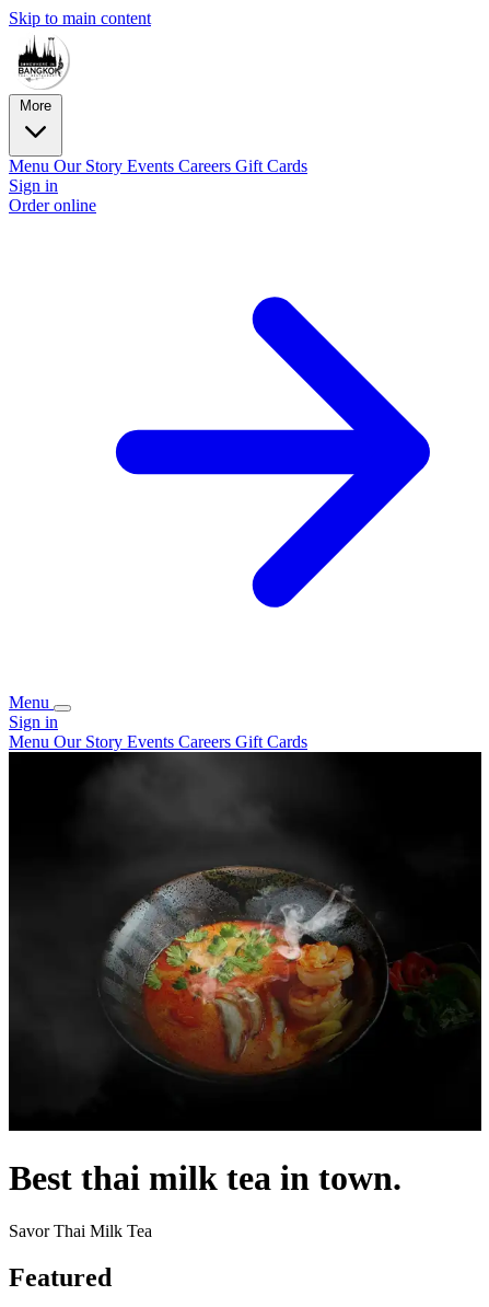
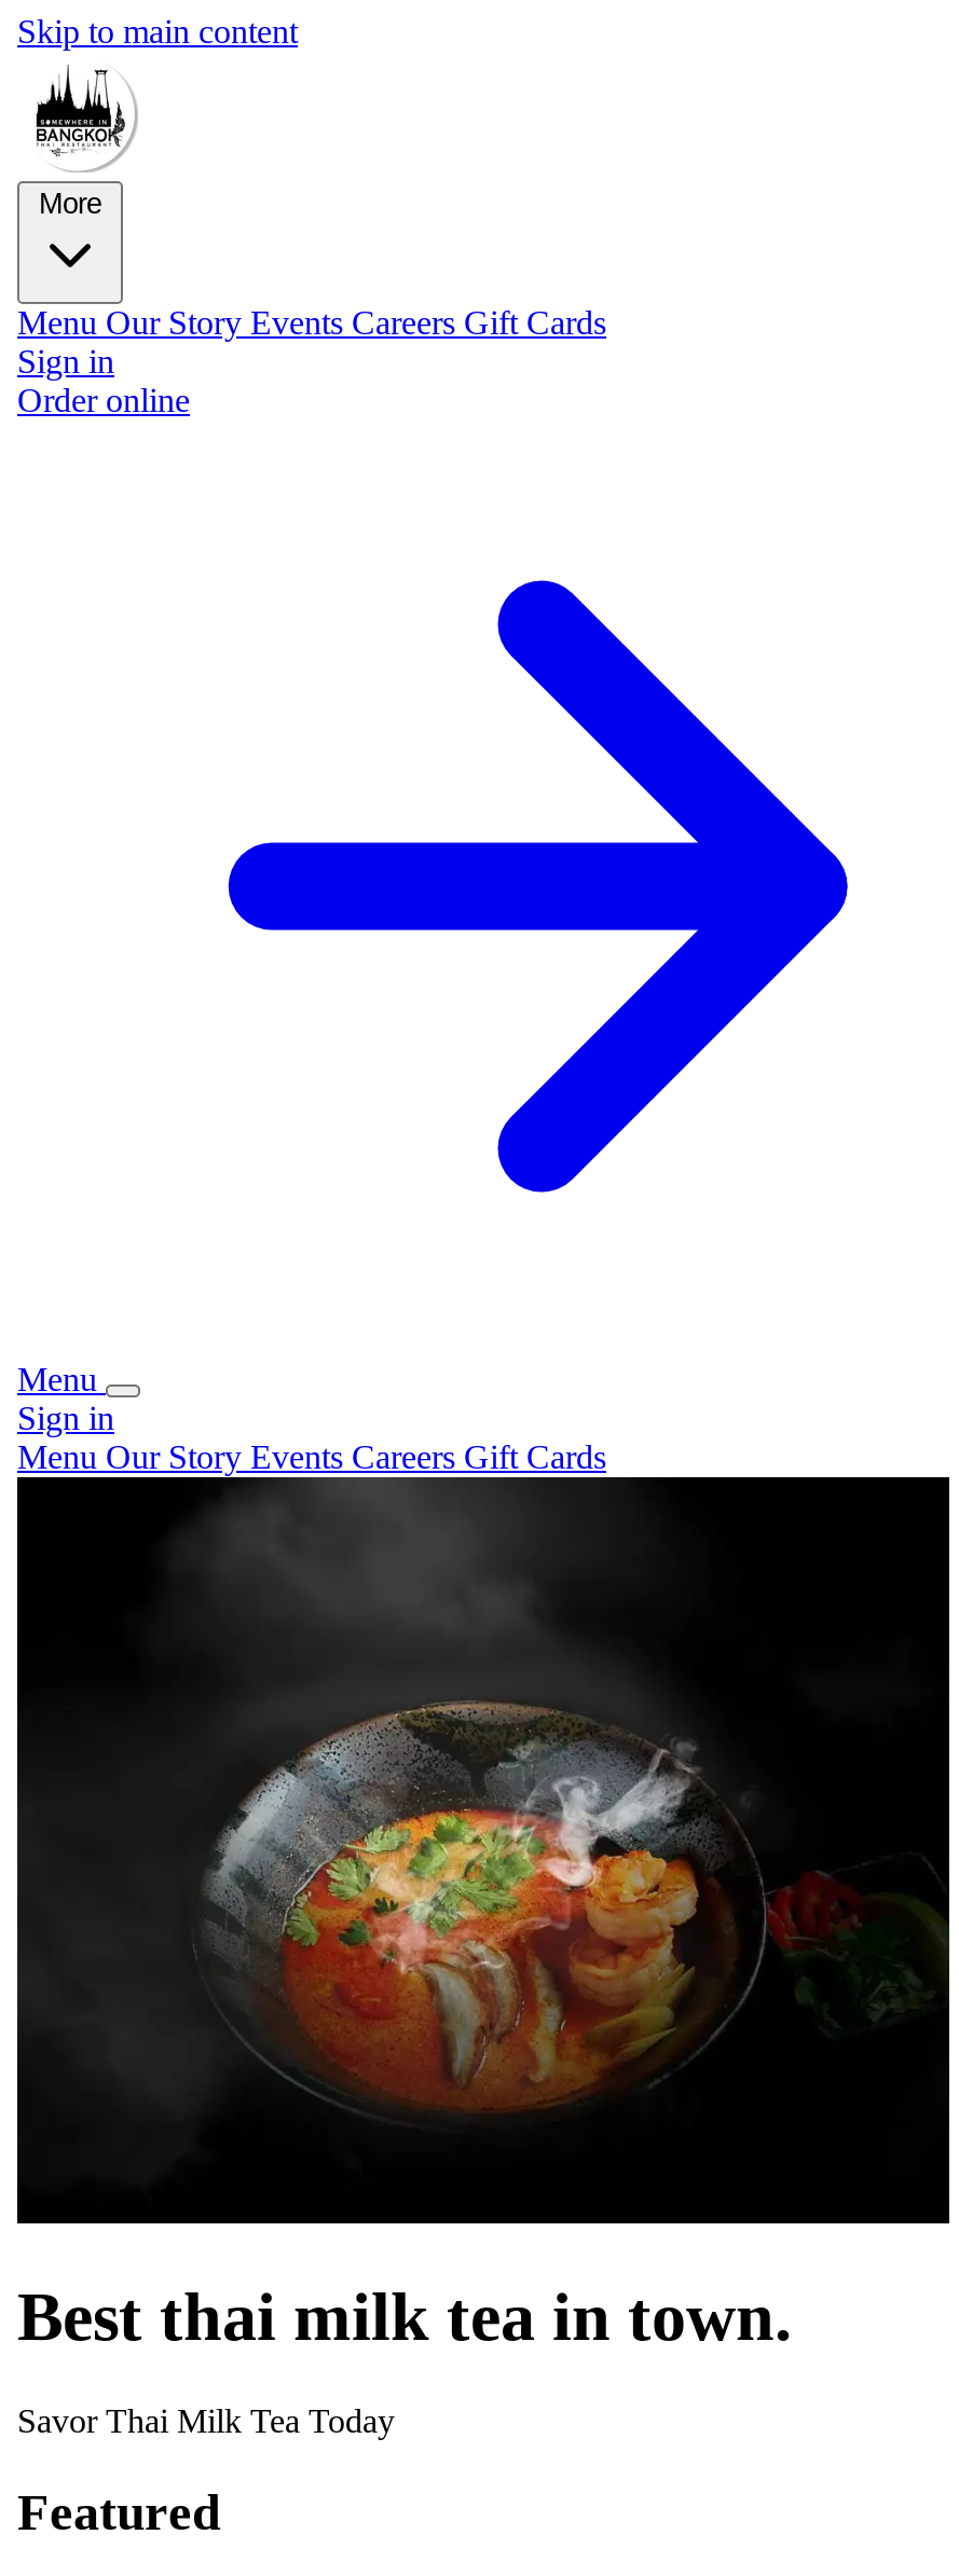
[9,1222,152,1241] Savor Thai Milk Tea -> [17,2403,395,2440] Savor Thai Milk Tea Today

